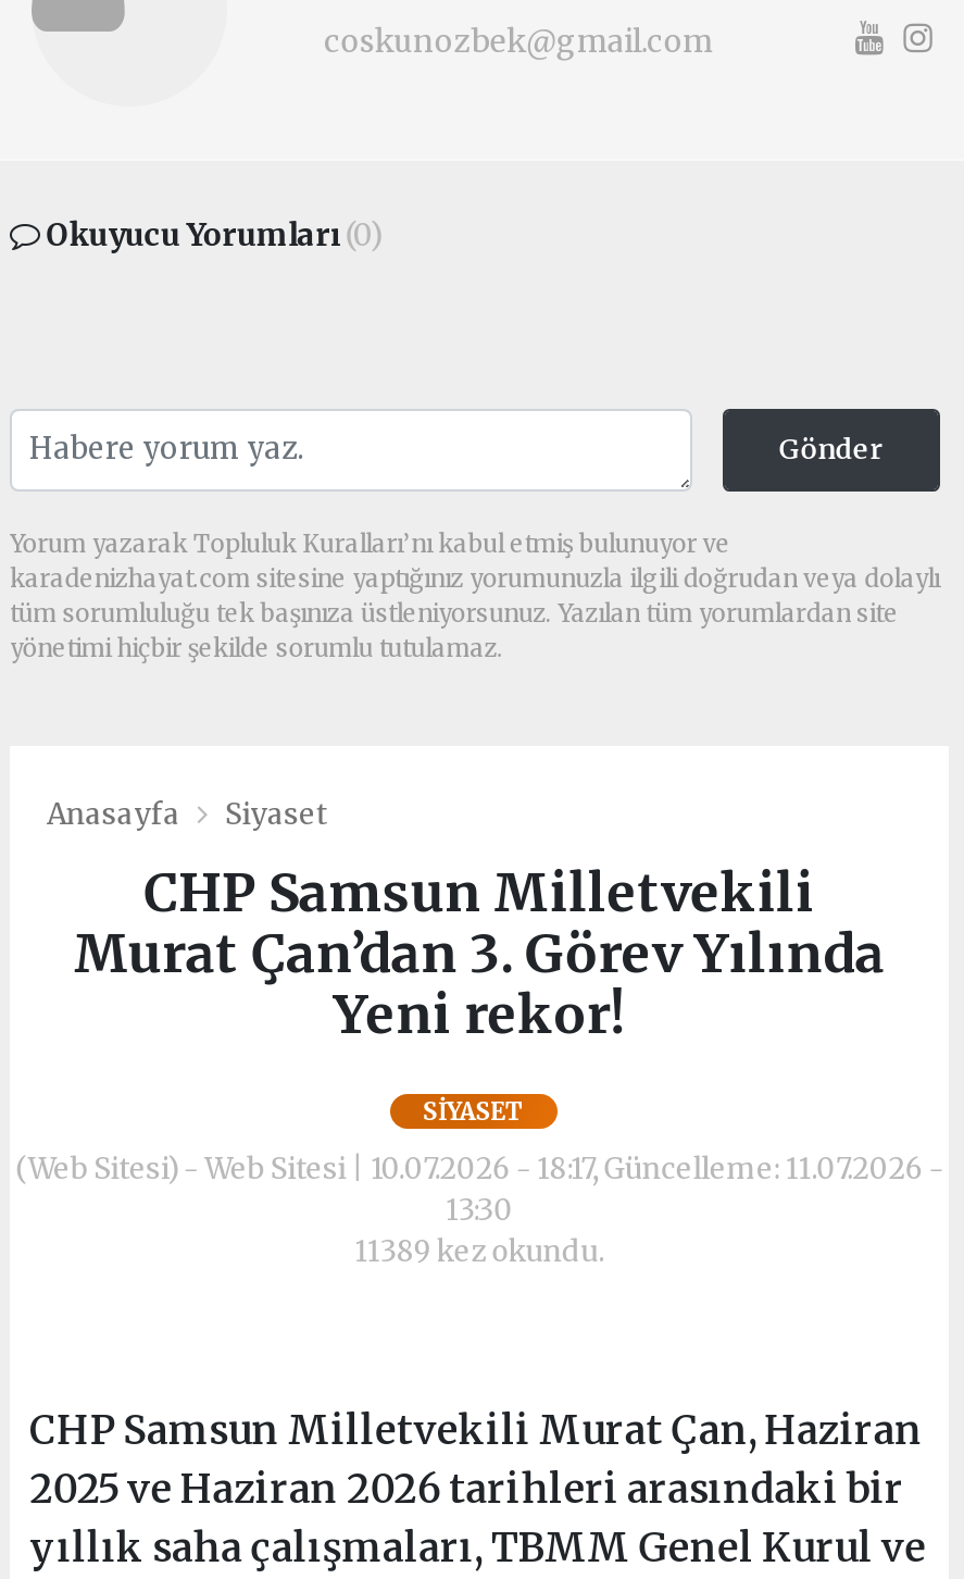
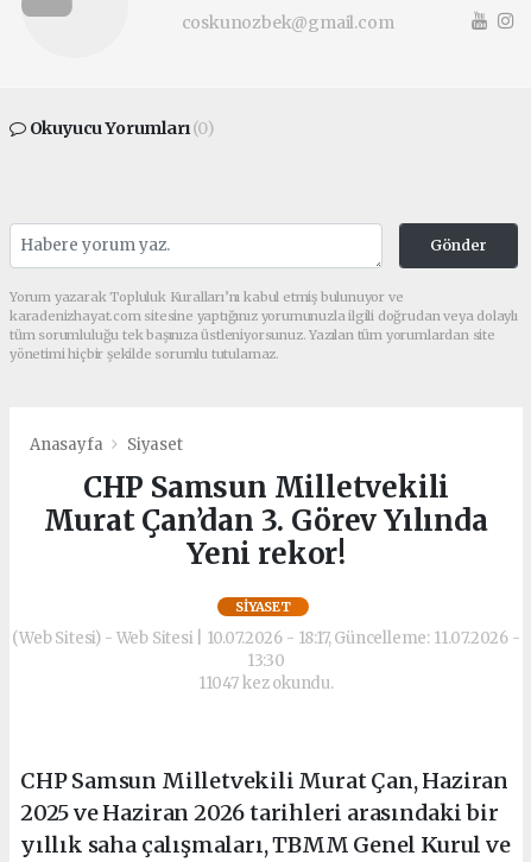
[355,1233,604,1270] 11389 kez okundu. -> [199,673,334,693] 11047 kez okundu.

